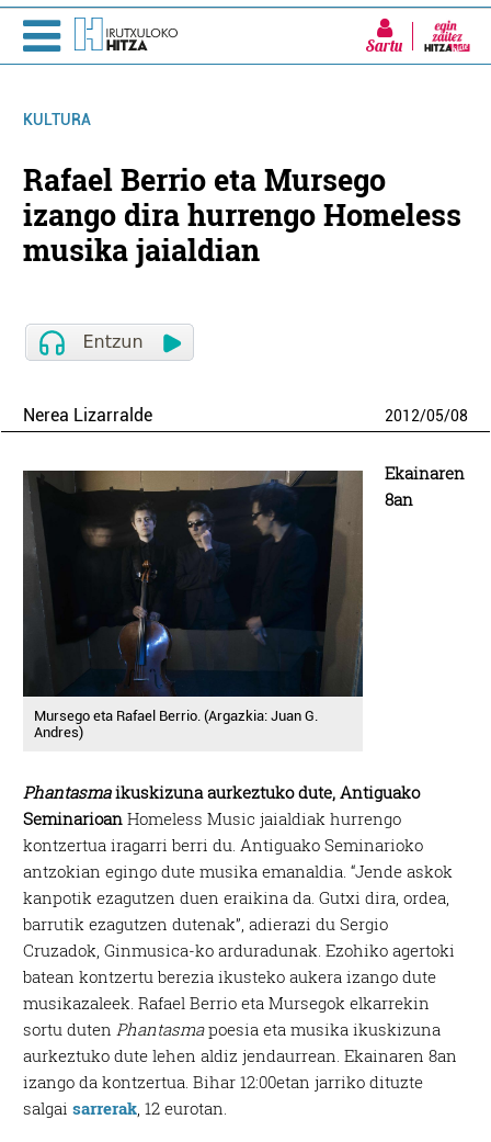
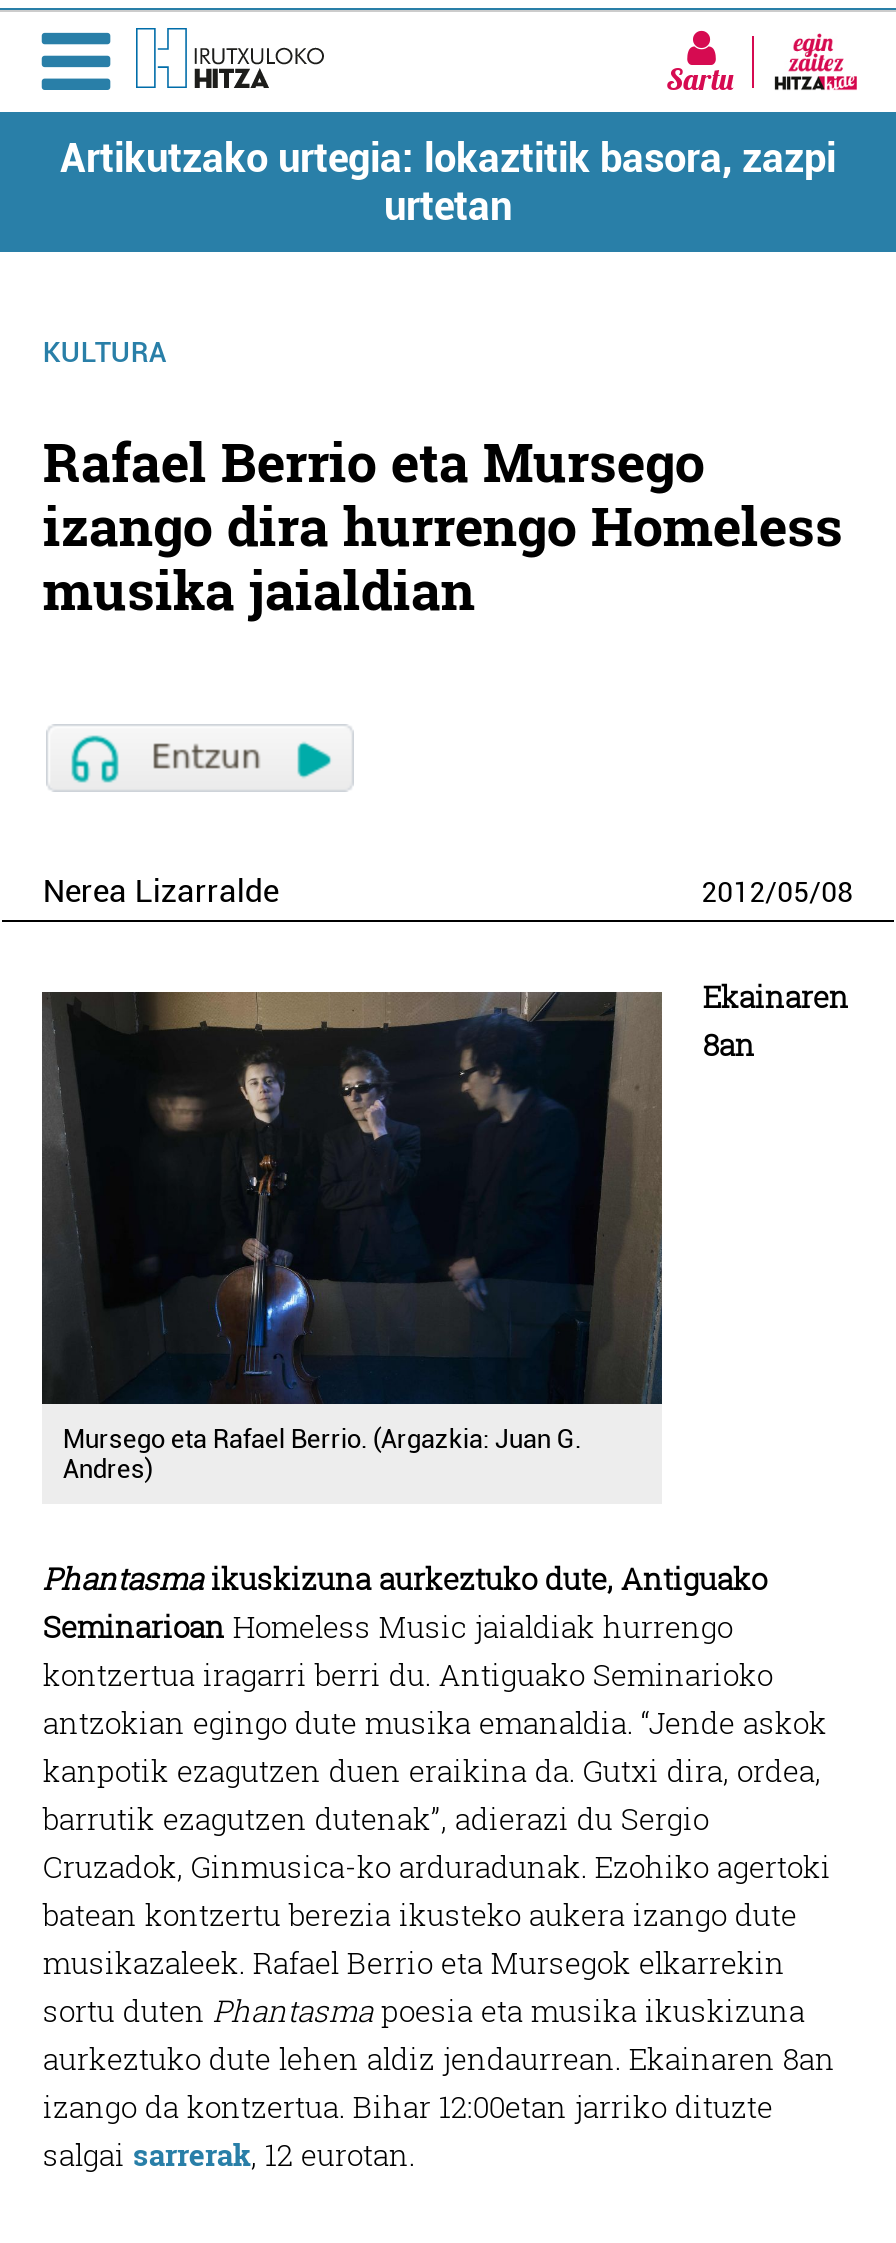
none -> [60,134,836,230] Artikutzako urtegia: lokaztitik basora, zazpi | urtetan

